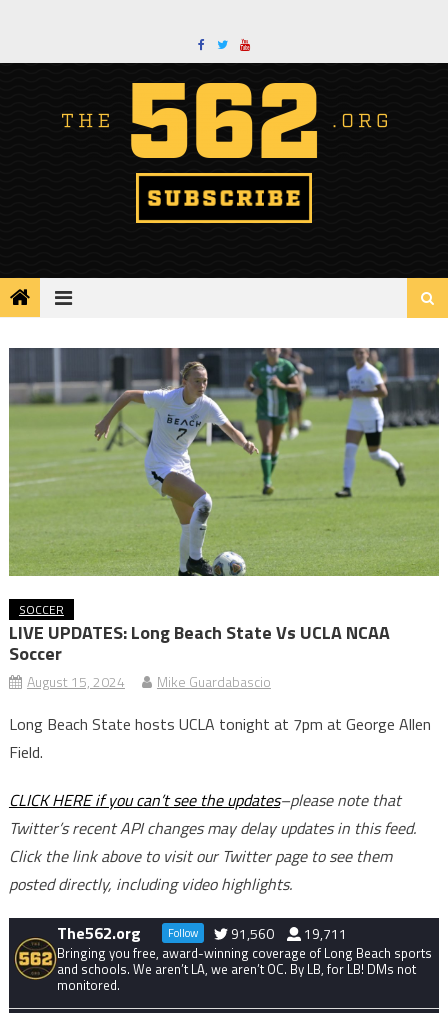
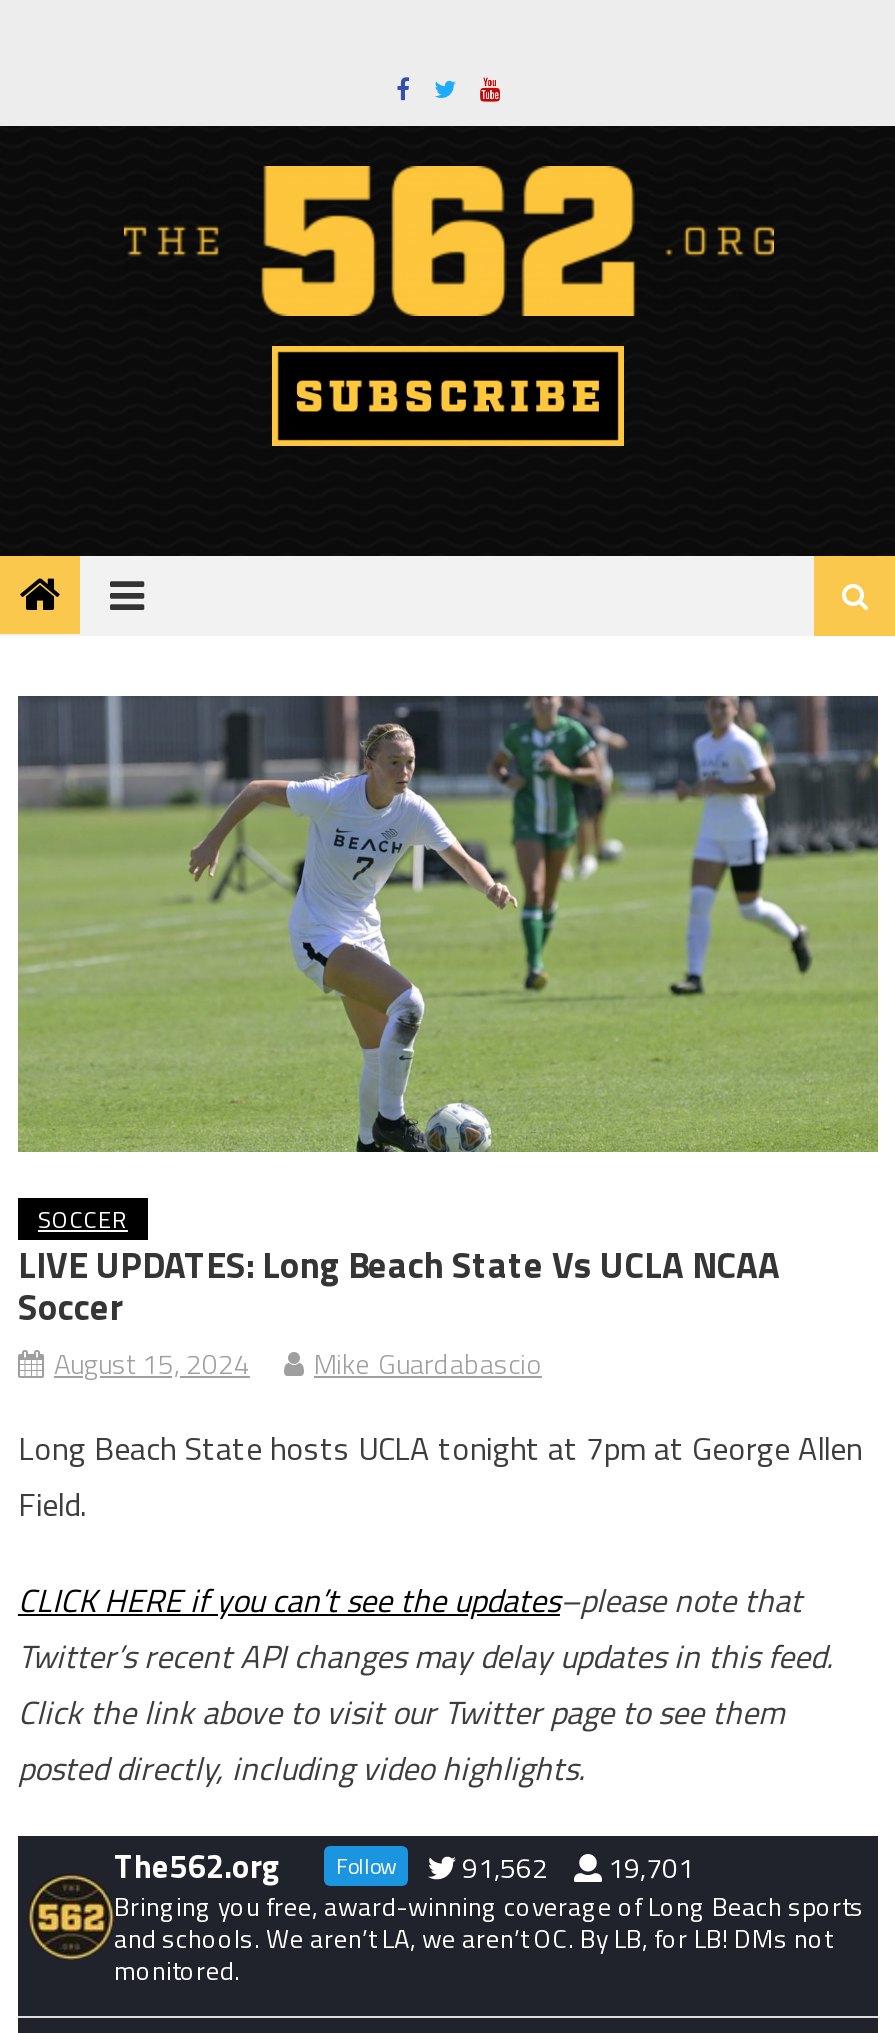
[231,923,277,944] 91,560 -> [462,1846,554,1888] 91,562
[304,923,347,944] 19,711 -> [608,1846,694,1888] 19,701

